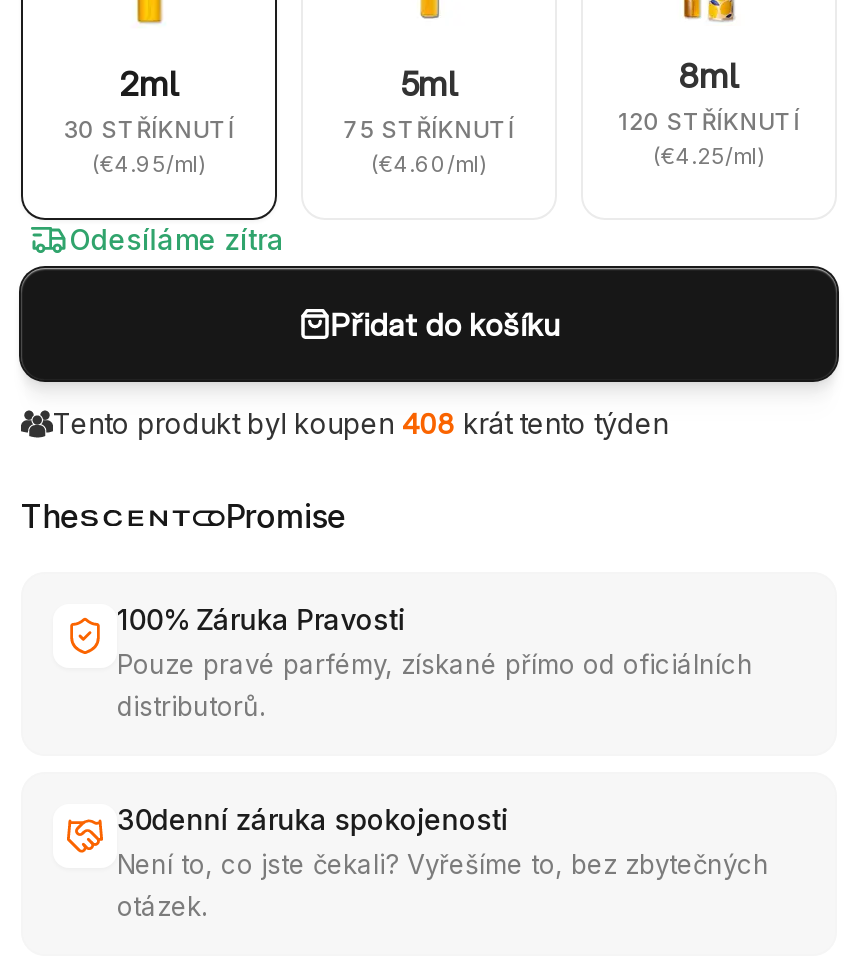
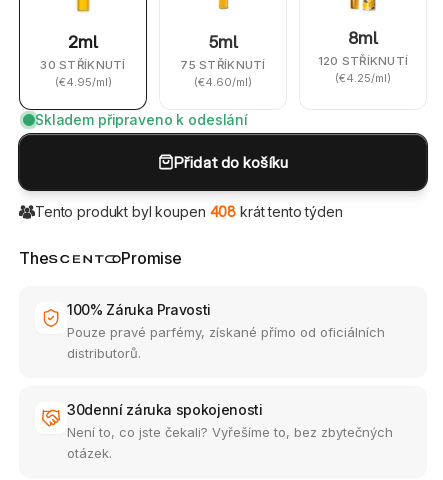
[69,222,285,256] Odesíláme zítra -> [35,111,248,128] Skladem připraveno k odeslání

